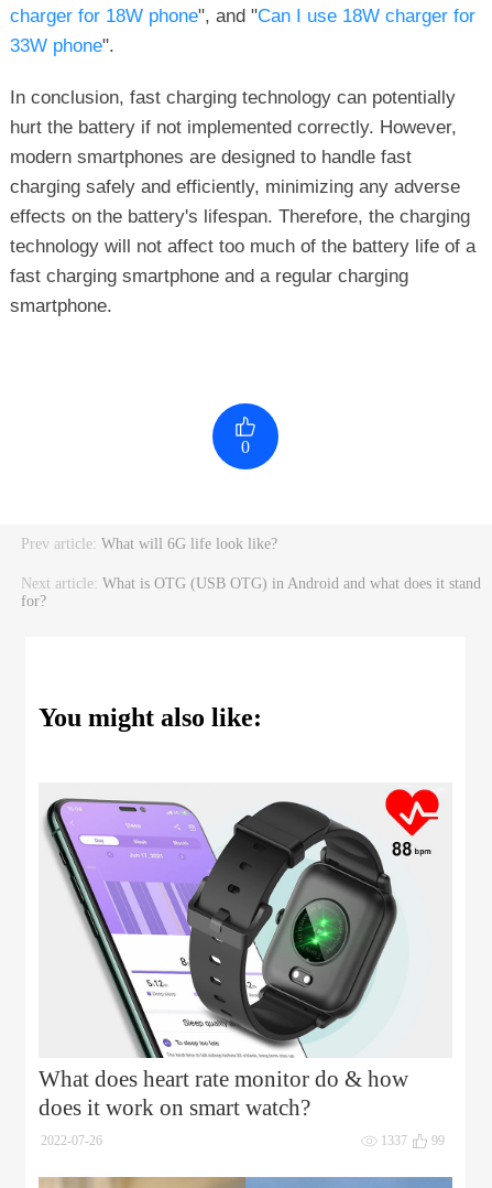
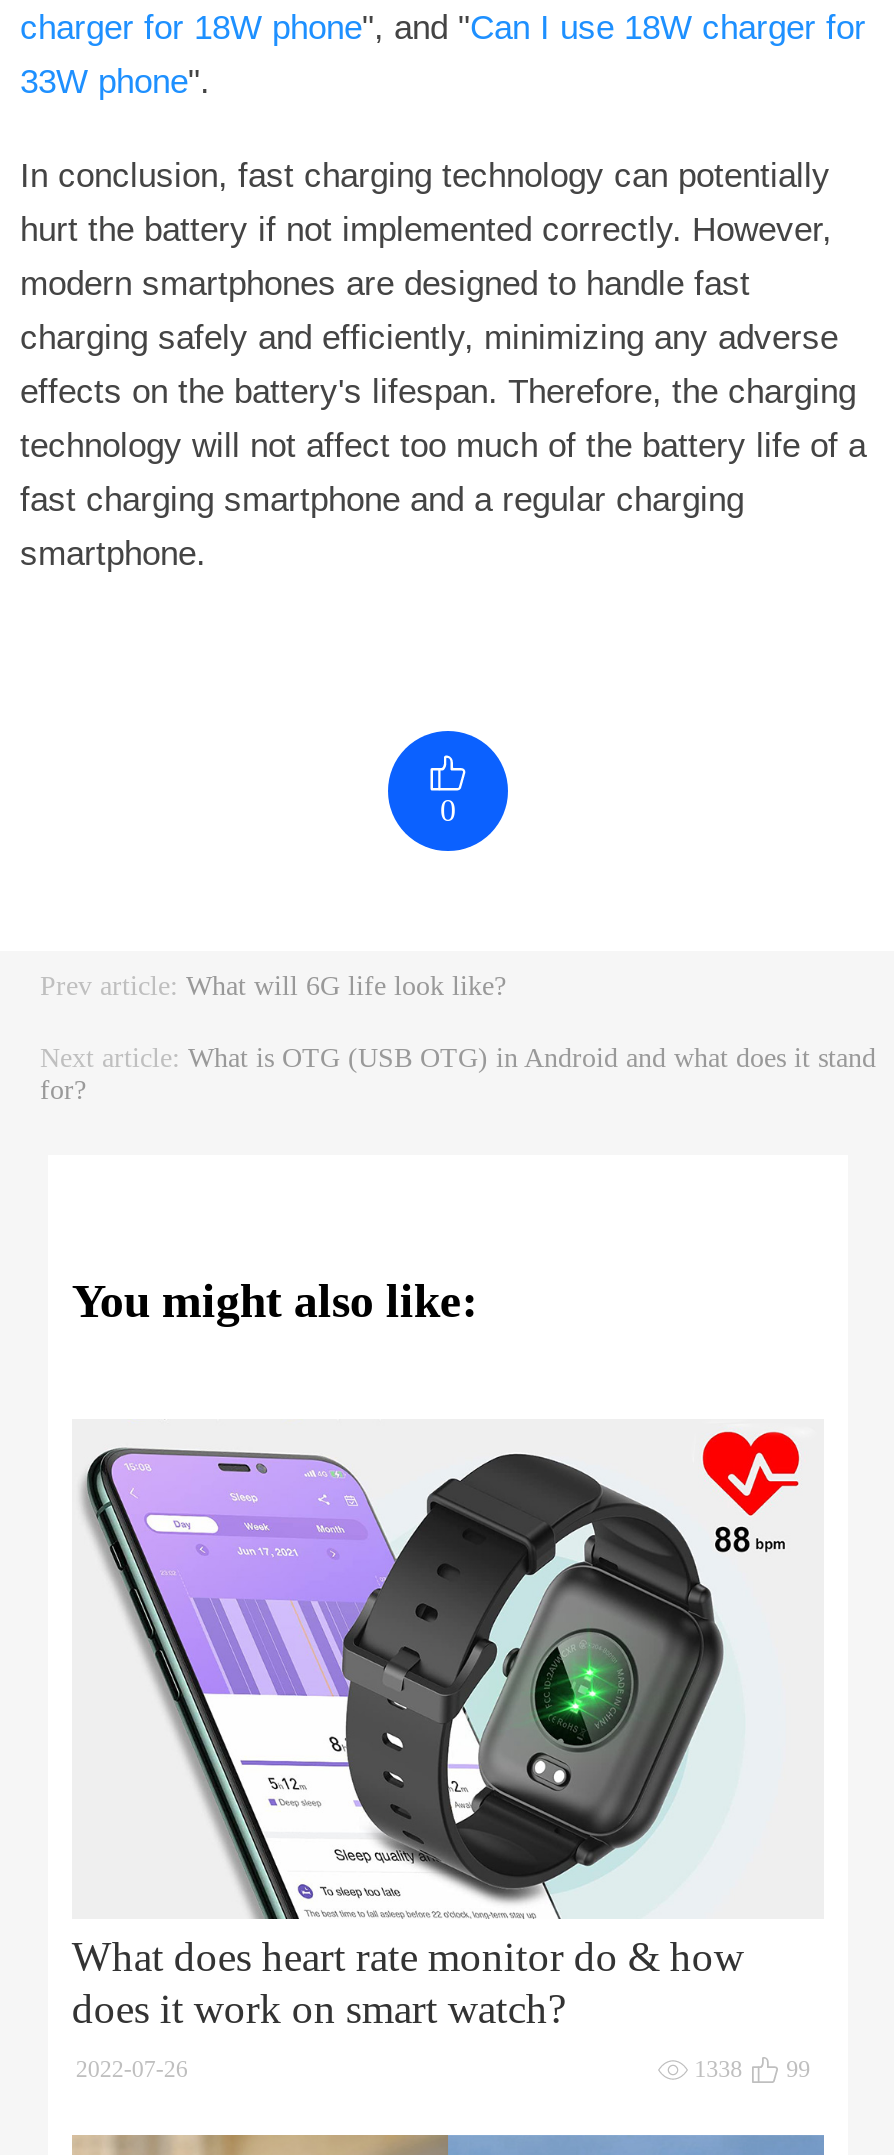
[381,1132,445,1148] 1337 99 -> [694,2054,810,2082] 1338 99

